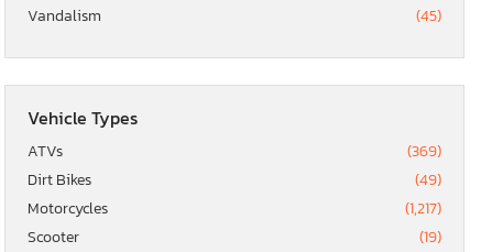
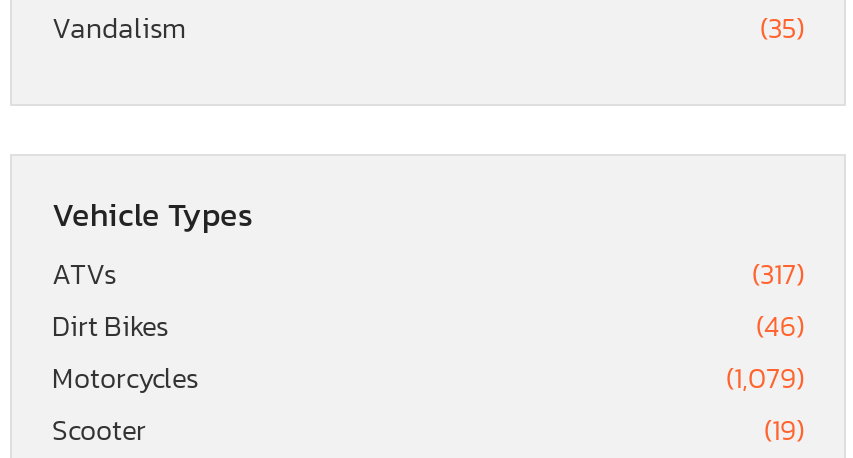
[416,4,441,27] (45) -> [760,7,804,49] (35)
[407,139,441,162] (369) -> [752,253,804,295] (317)
[415,168,441,191] (49) -> [756,305,804,347] (46)
[405,196,441,220] (1,217) -> [726,357,804,399] (1,079)

